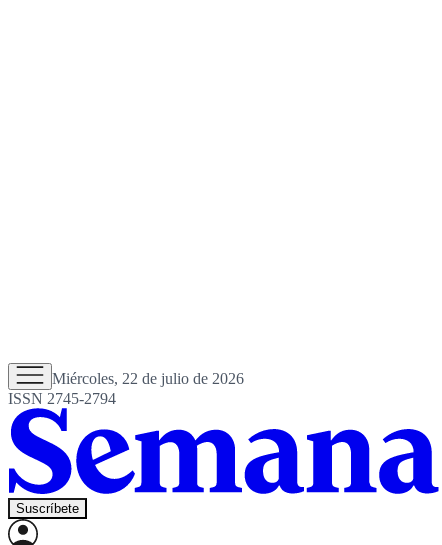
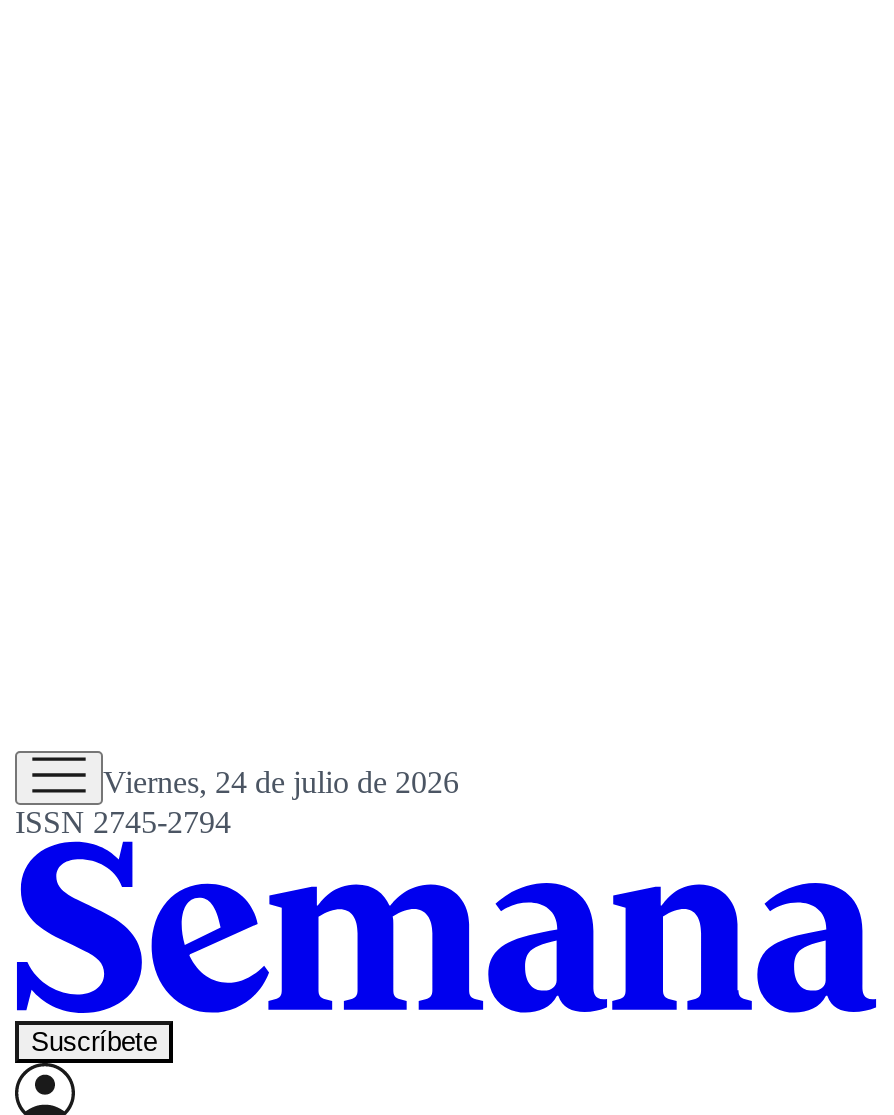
[52,370,244,387] Miércoles, 22 de julio de 2026 -> [103,765,459,799] Viernes, 24 de julio de 2026

